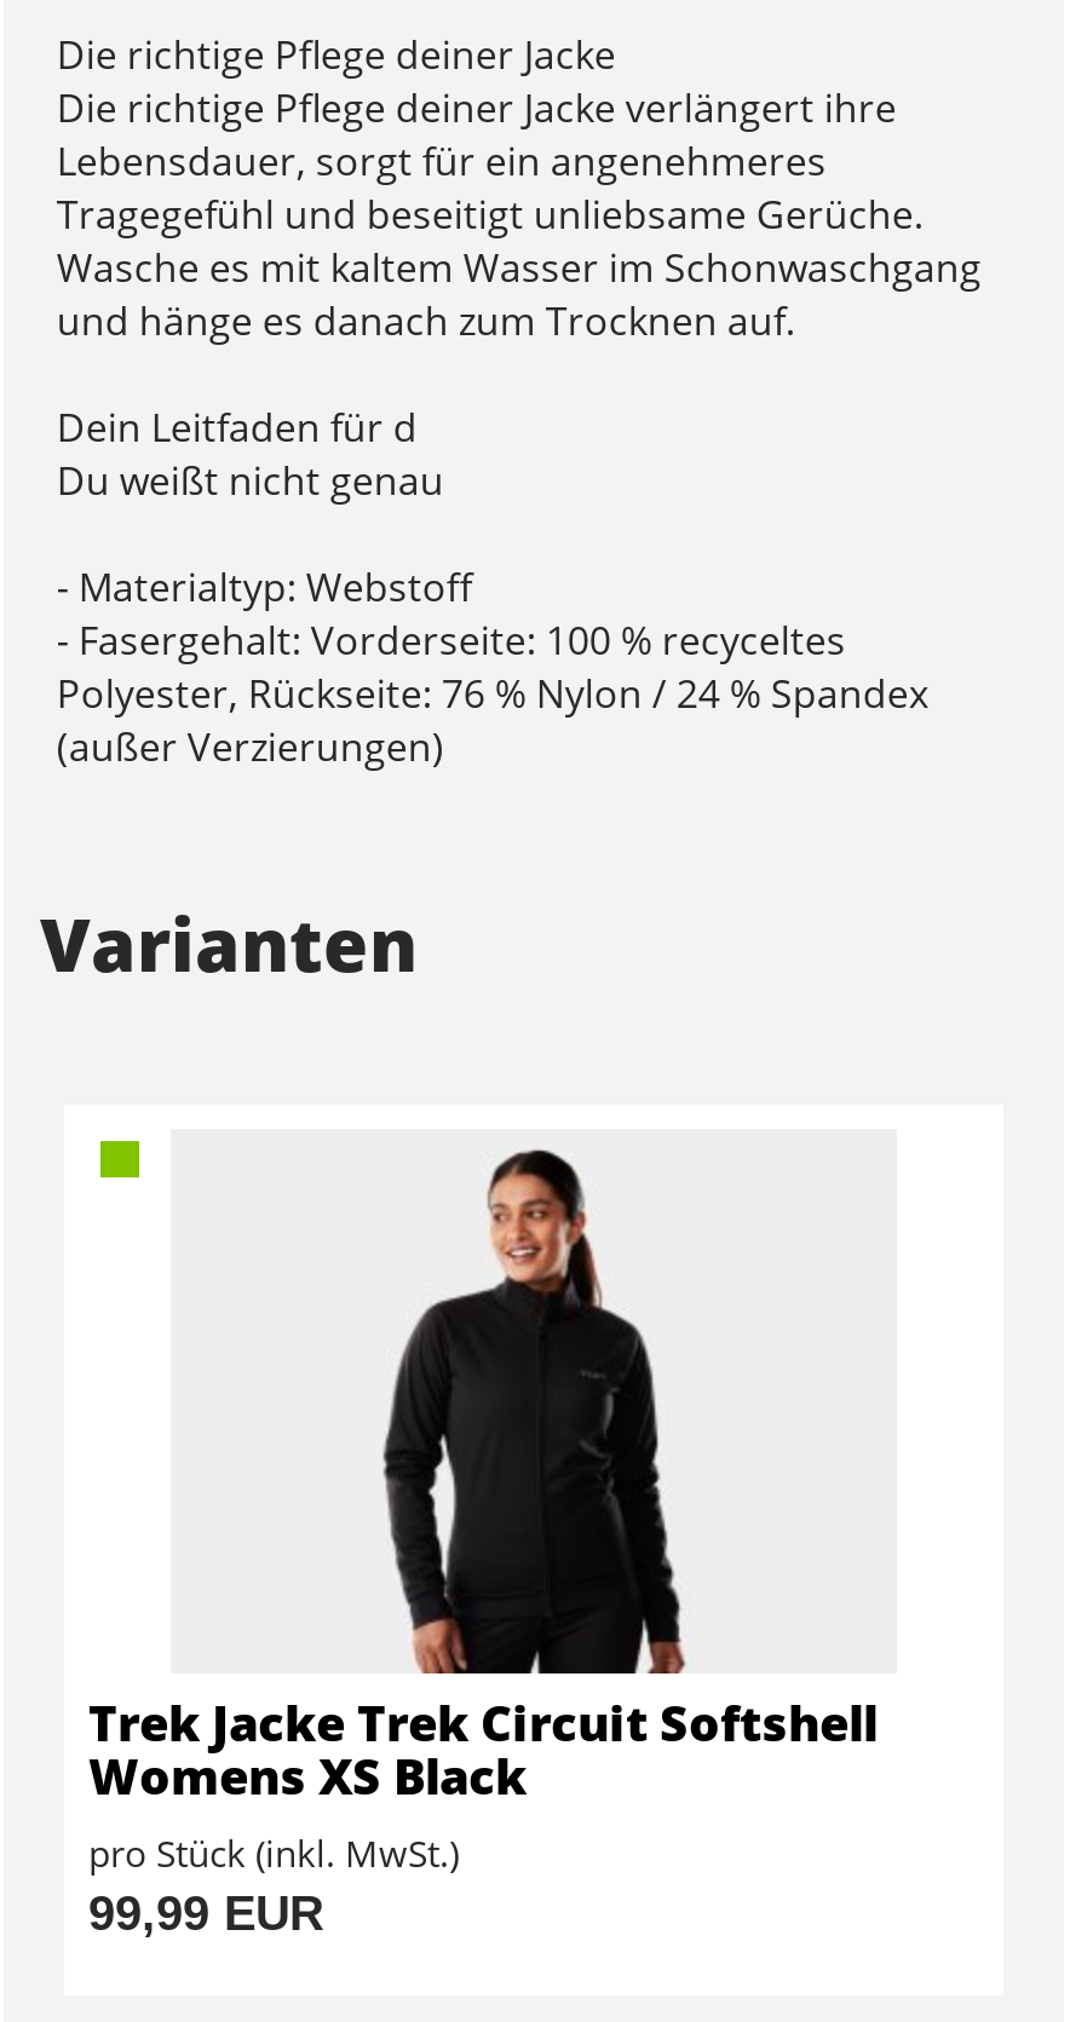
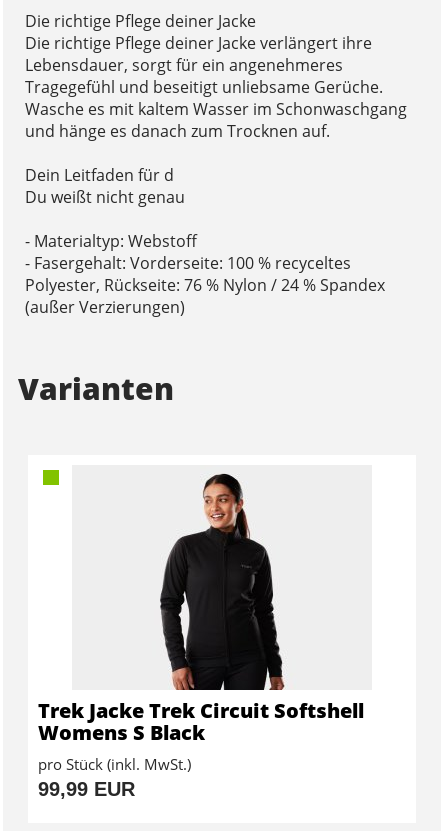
[88,1743,527,1808] Womens XS Black -> [38,719,205,746] Womens S Black

